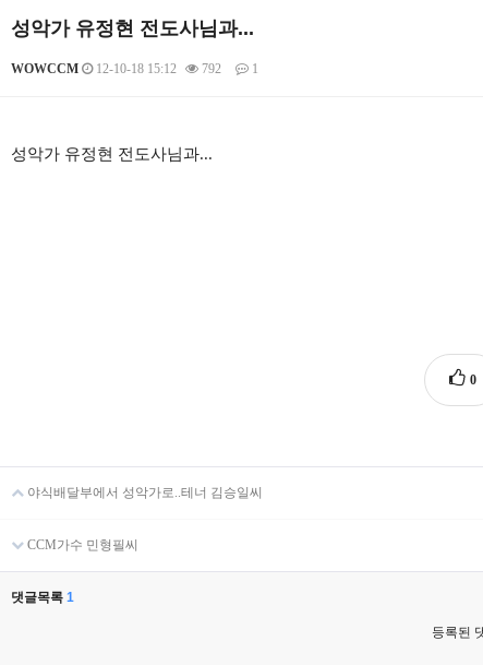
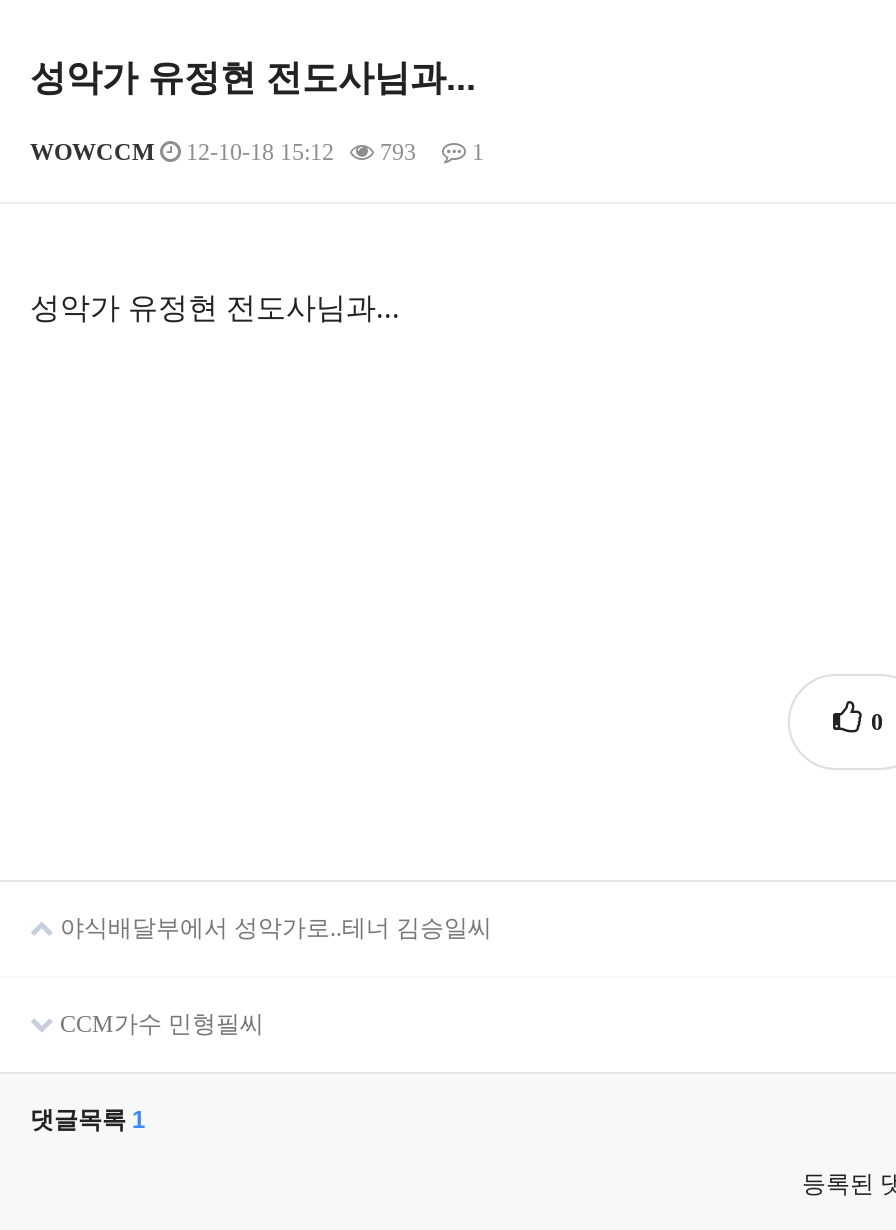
[11,61,258,76] WOWCCM 12-10-18 15:12 792 1 -> [30,138,484,166] WOWCCM 12-10-18 15:12 793 1

